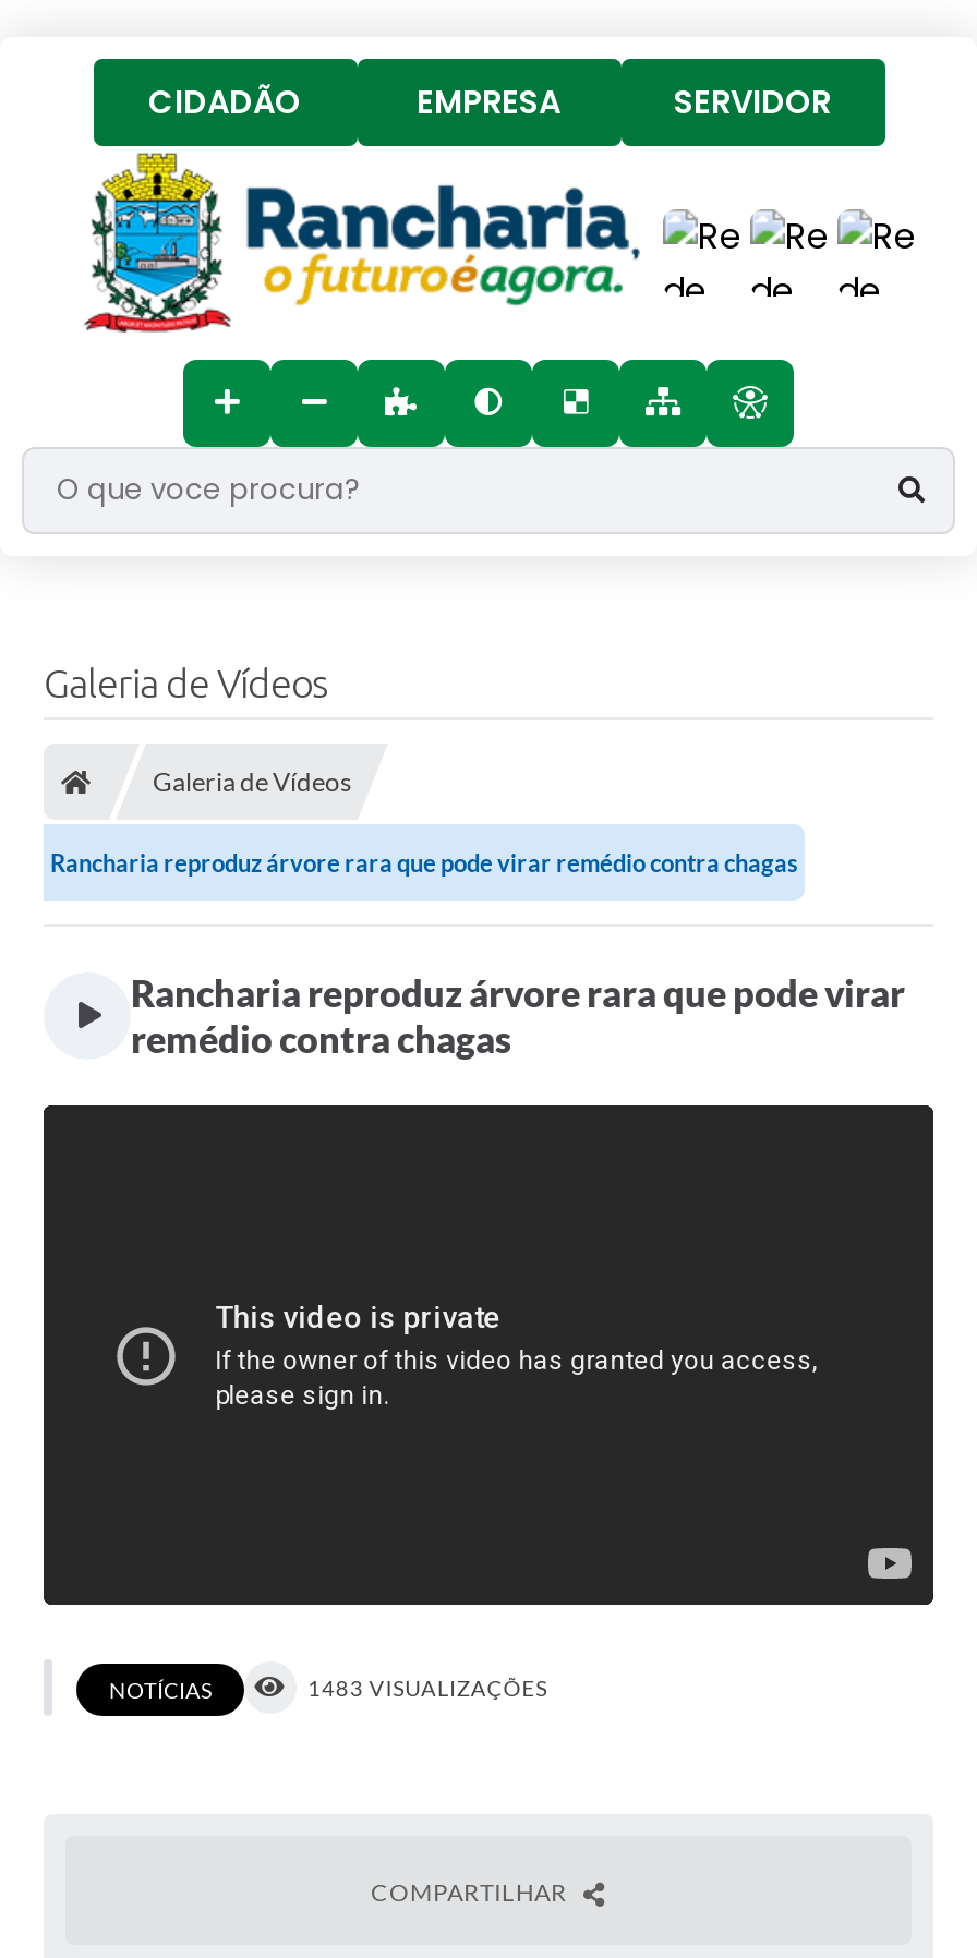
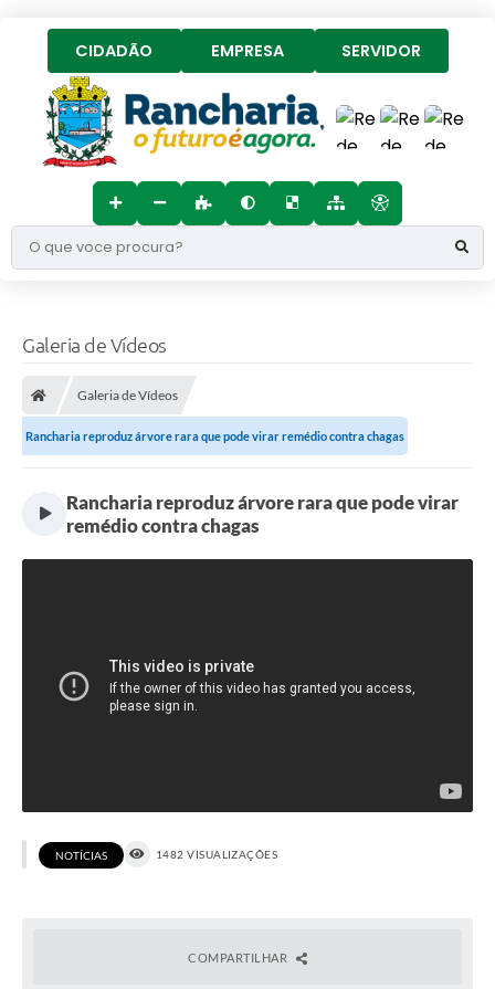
[307,1675,548,1701] 1483 VISUALIZAÇÕES -> [156,848,277,861] 1482 VISUALIZAÇÕES

